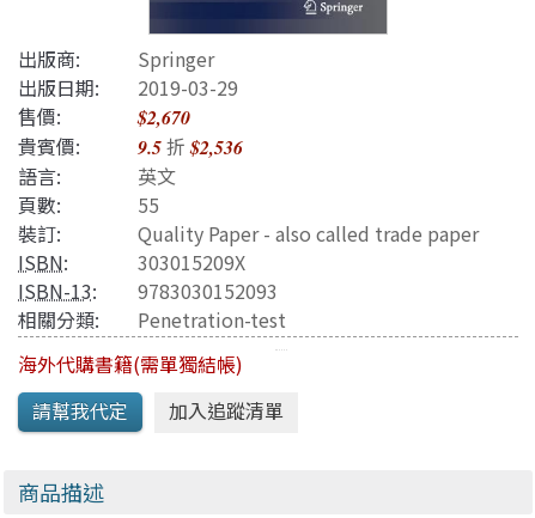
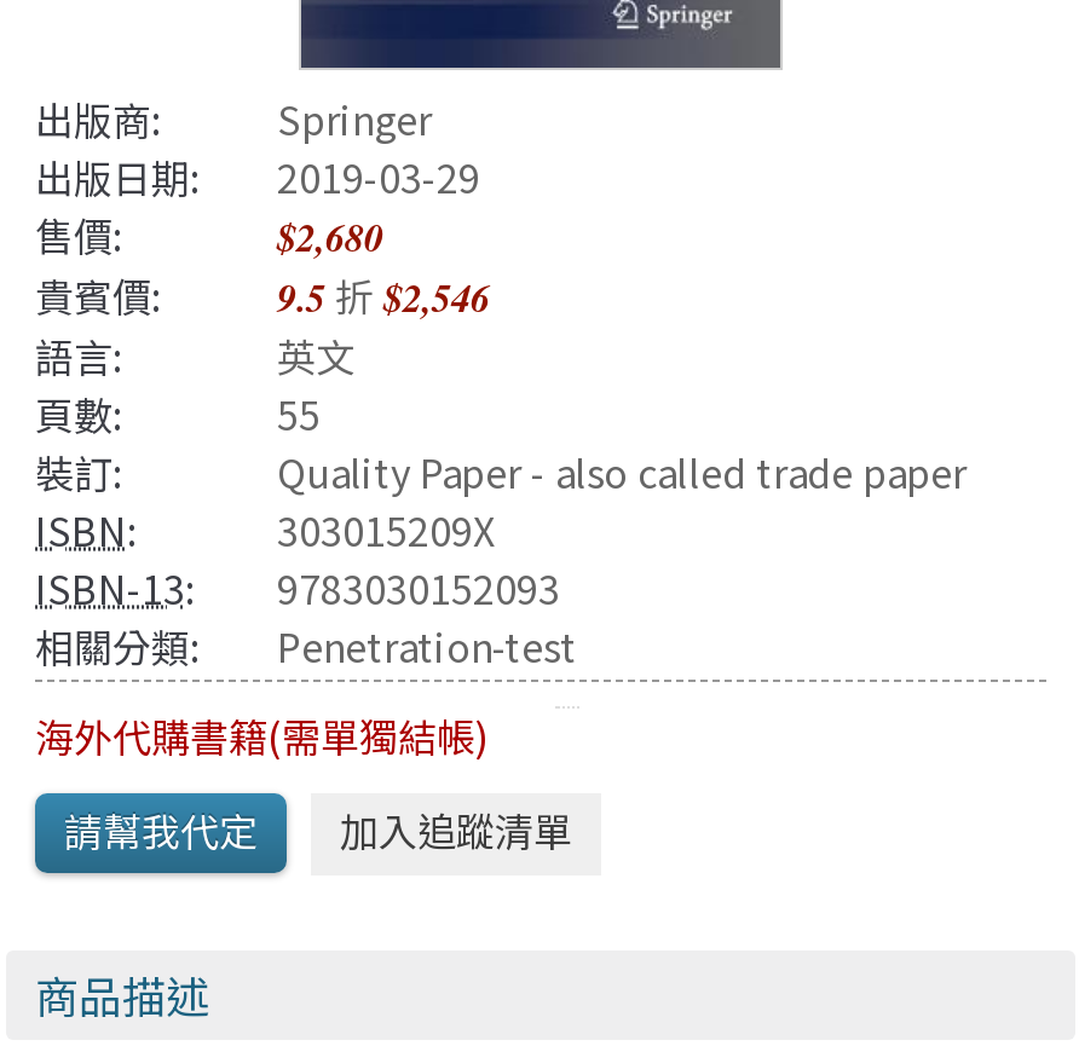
[138,104,190,130] $2,670 -> [277,209,383,263] $2,680
[18,131,243,160] 貴賓價: 9.5折$2,536 -> [35,265,490,323] 貴賓價: 9.5折$2,546

